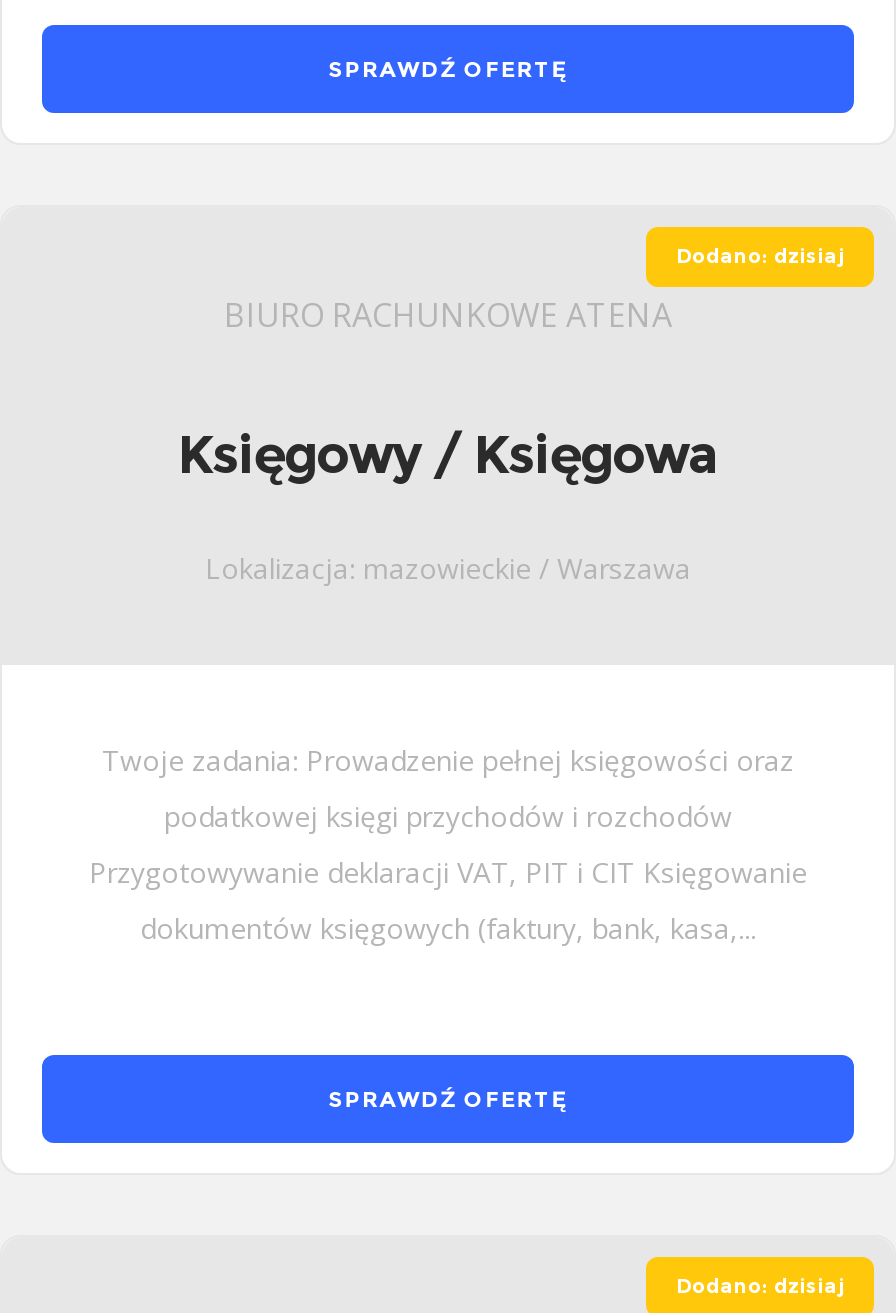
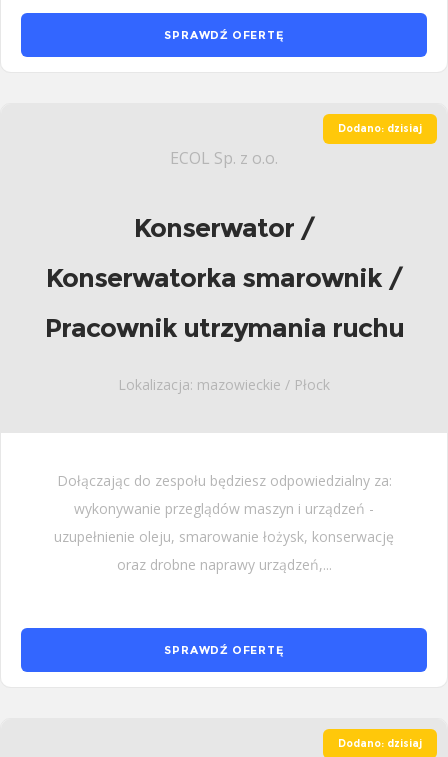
[178,293,718,587] BIURO RACHUNKOWE ATENA | Księgowy / Księgowa | Lokalizacja: mazowieckie / Warszawa -> [44,147,403,394] ECOL Sp. z o.o. | Konserwator / | Konserwatorka smarownik / | Pracownik utrzymania ruchu | Lokalizacja: mazowieckie / Płock
[89,741,807,947] Twoje zadania: Prowadzenie pełnej księgowości oraz | podatkowej księgi przychodów i rozchodów | Przygotowywanie deklaracji VAT, PIT i CIT Księgowanie | dokumentów księgowych (faktury, bank, kasa,... -> [54,471,394,574] Dołączając do zespołu będziesz odpowiedzialny za: | wykonywanie przeglądów maszyn i urządzeń - | uzupełnienie oleju, smarowanie łożysk, konserwację | oraz drobne naprawy urządzeń,...

